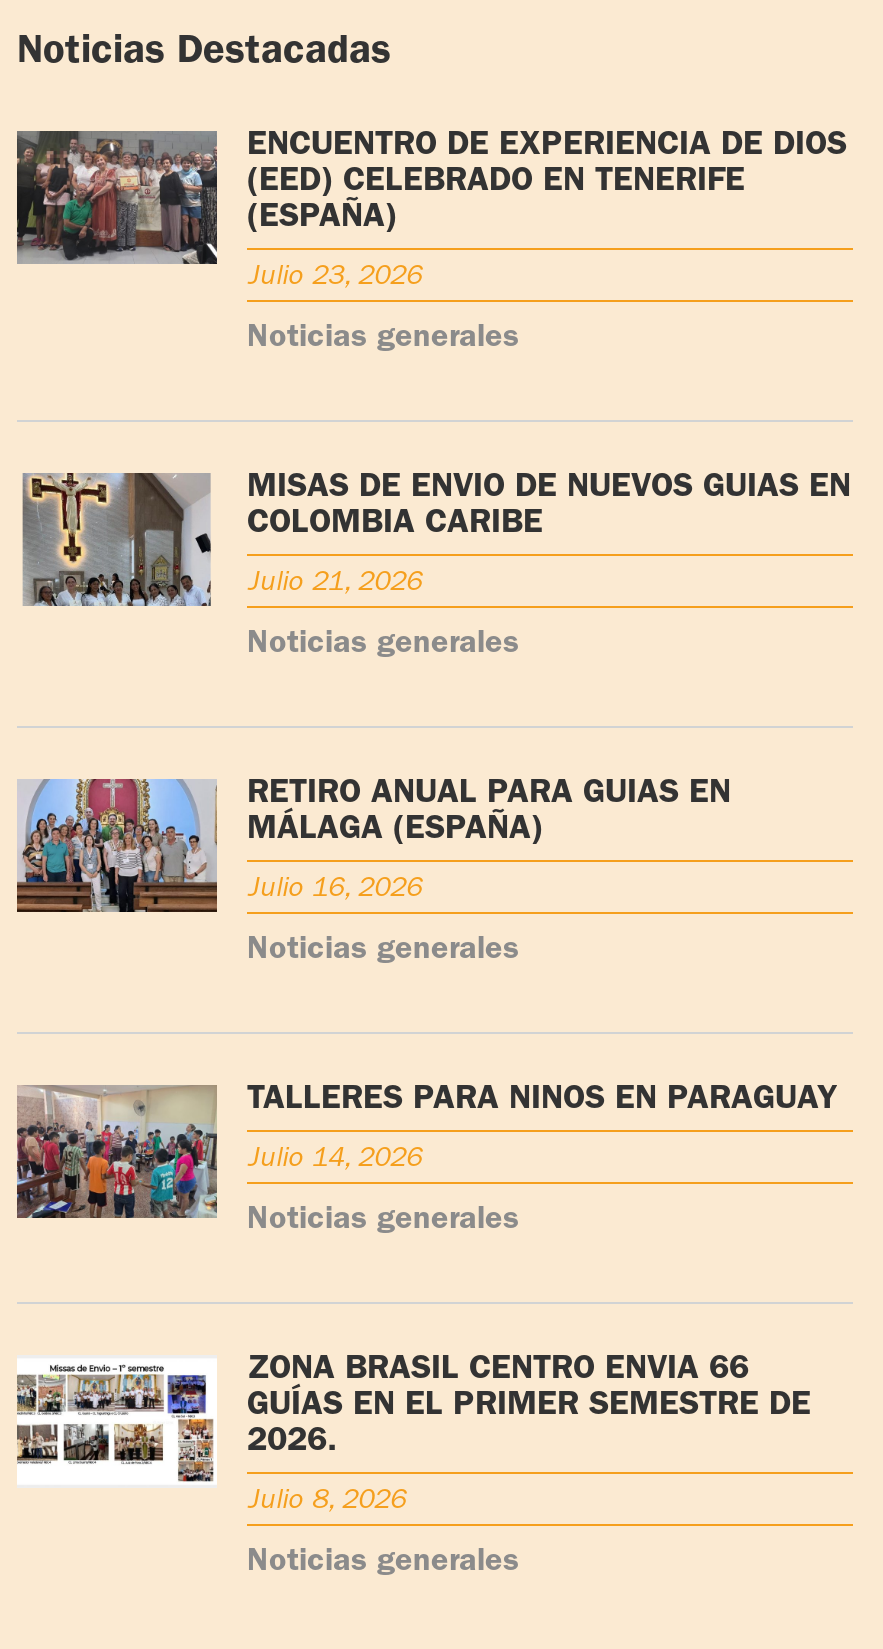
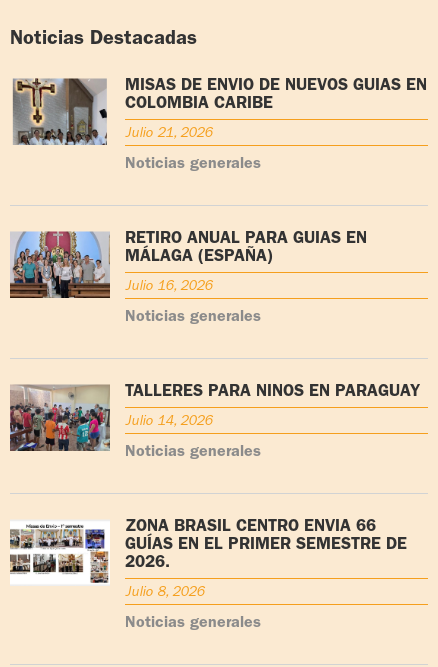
[15,130,847,356] [image] | ENCUENTRO DE EXPERIENCIA DE DIOS | (EED) CELEBRADO EN TENERIFE | (ESPAÑA) | Julio 23, 2026 | Noticias generales -> none

